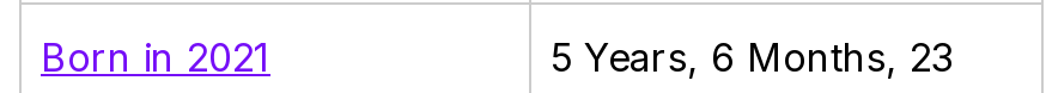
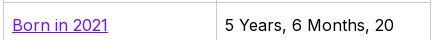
[551,34,953,82] 5 Years, 6 Months, 23 -> [225,15,394,35] 5 Years, 6 Months, 20

